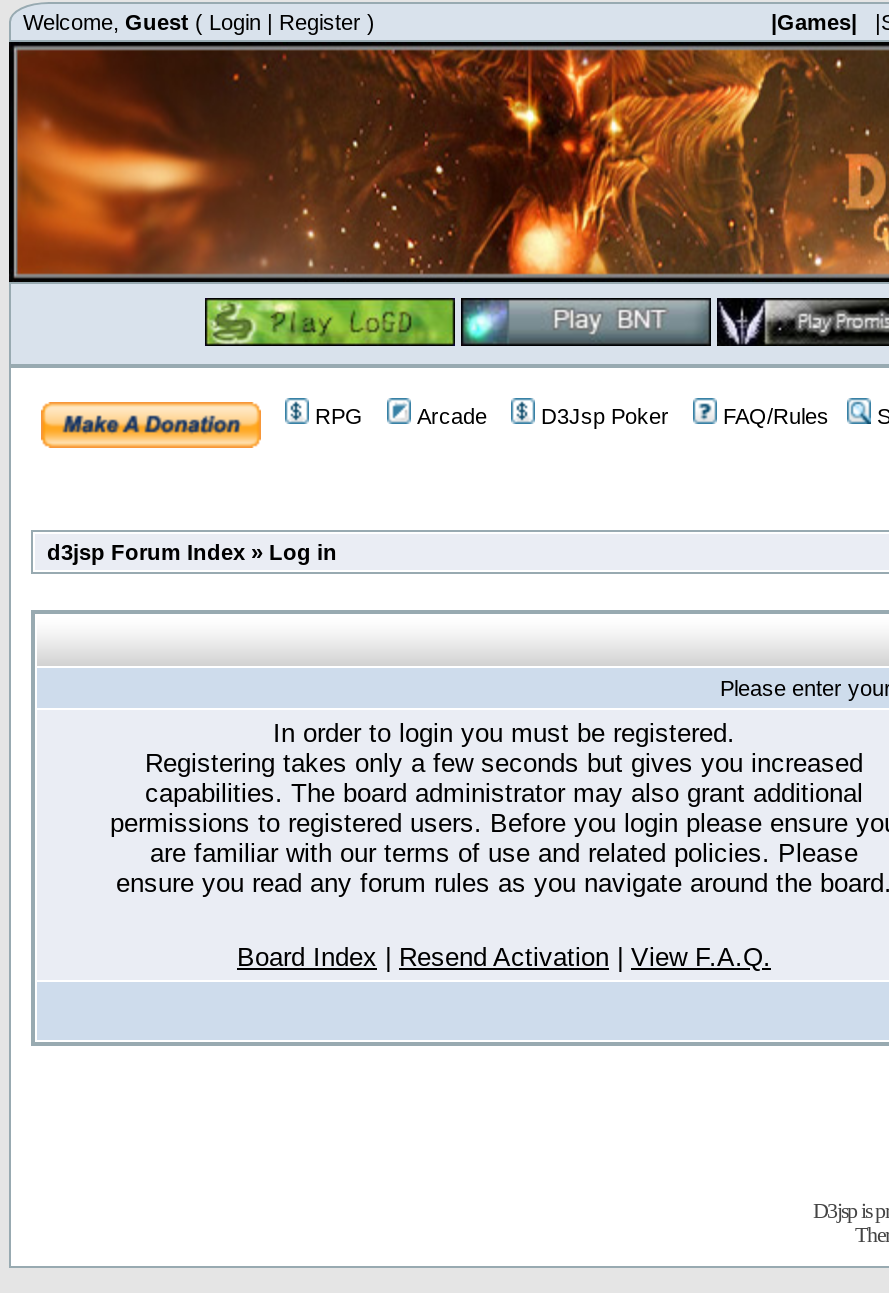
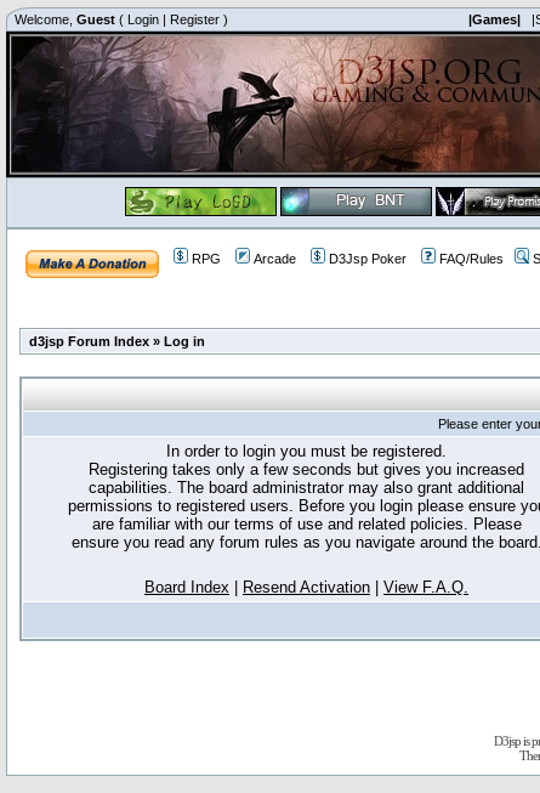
[15,48,883,276] [image] -> [11,35,536,172] [image]

